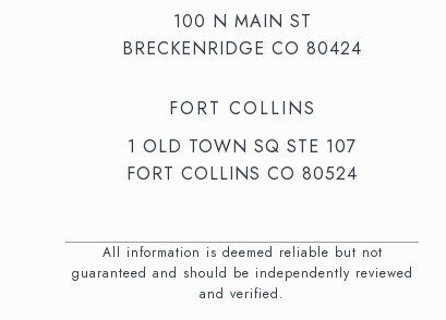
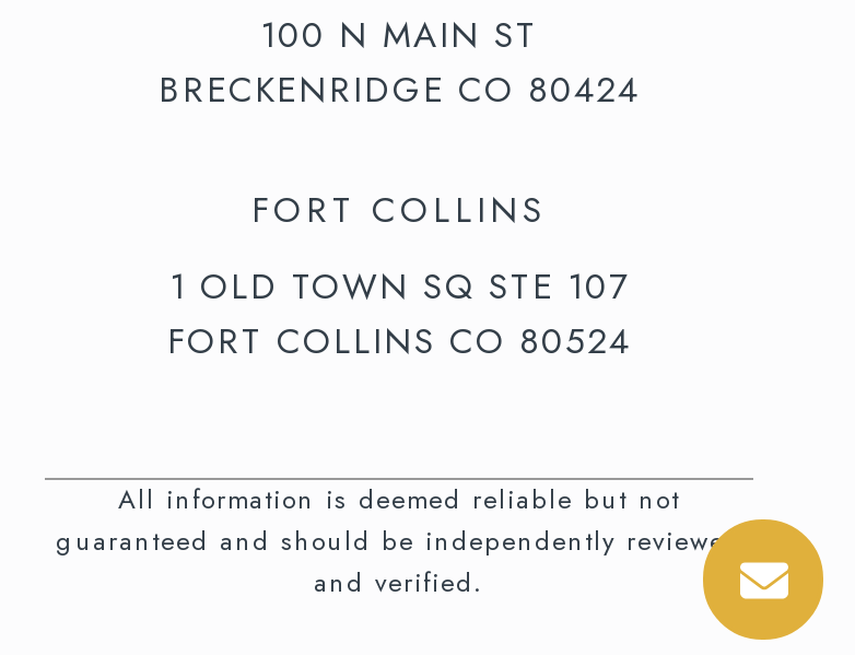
none -> [701,517,825,642] [image]

